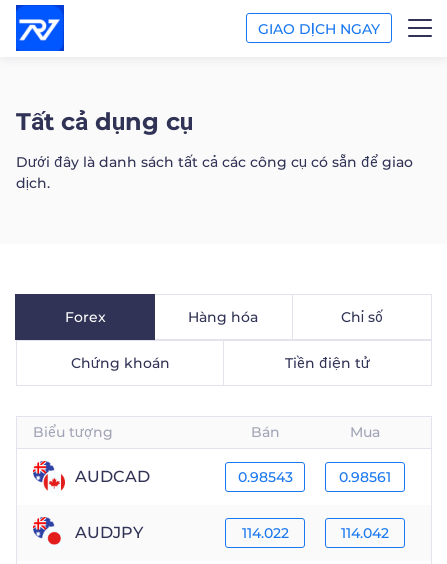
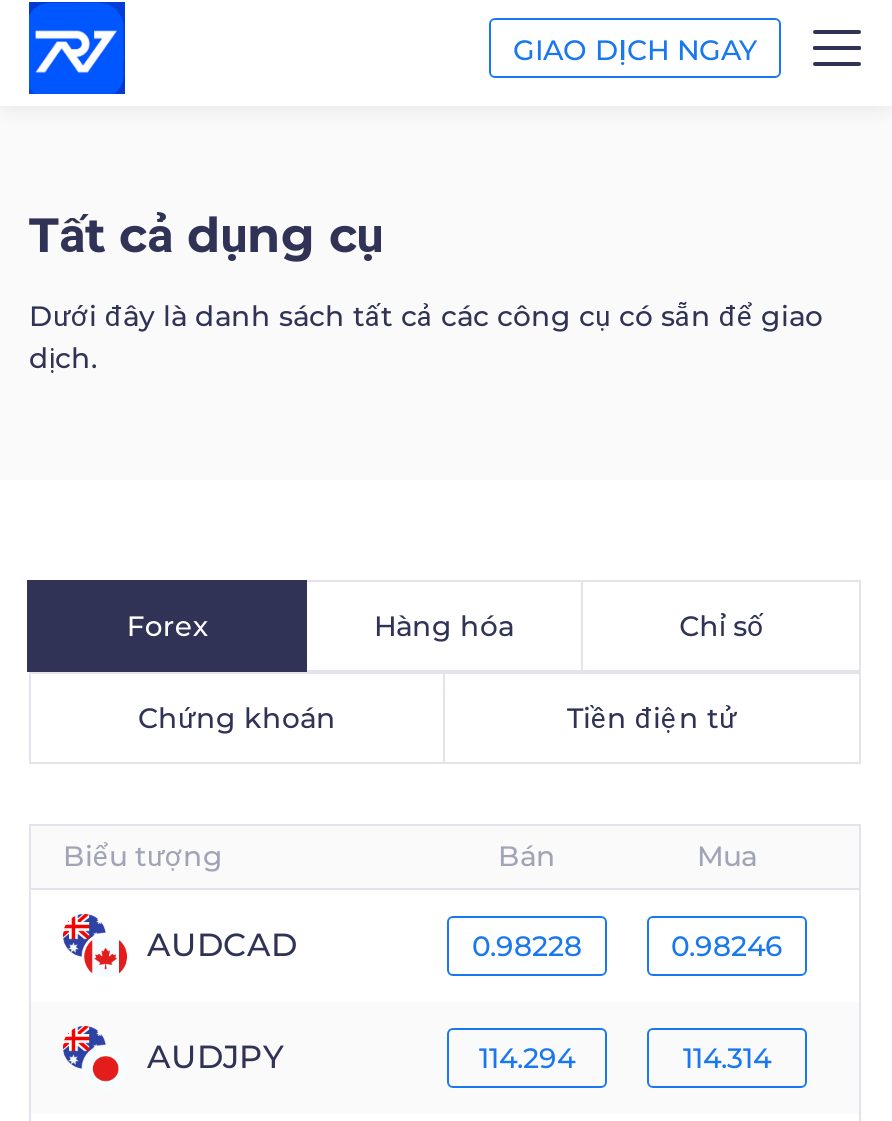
[237,468,292,486] 0.98543 -> [472,928,582,964] 0.98228
[339,468,391,486] 0.98561 -> [671,928,783,964] 0.98246
[241,524,288,542] 114.022 -> [479,1040,575,1076] 114.294
[341,524,389,542] 114.042 -> [683,1040,771,1076] 114.314

